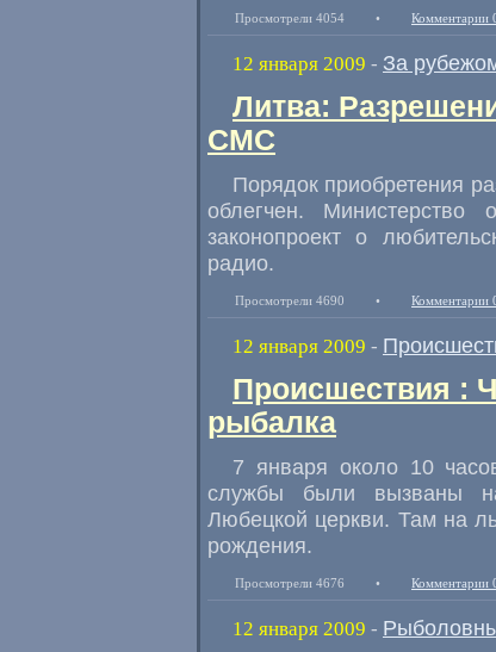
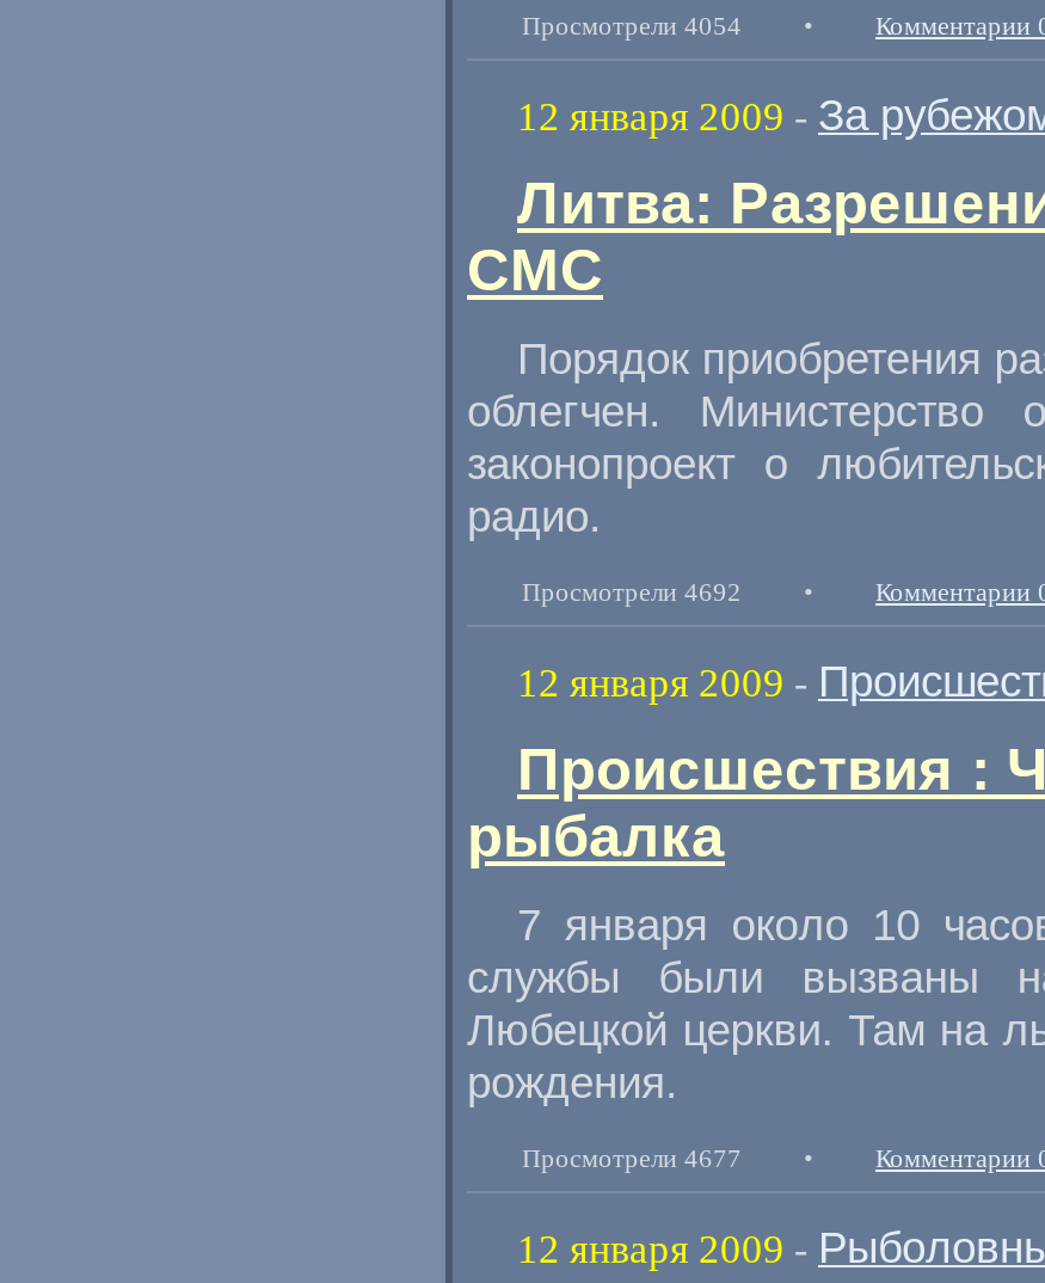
[235,293,345,308] Просмотрели 4690 -> [522,577,742,606] Просмотрели 4692
[235,576,345,590] Просмотрели 4676 -> [522,1143,742,1172] Просмотрели 4677

